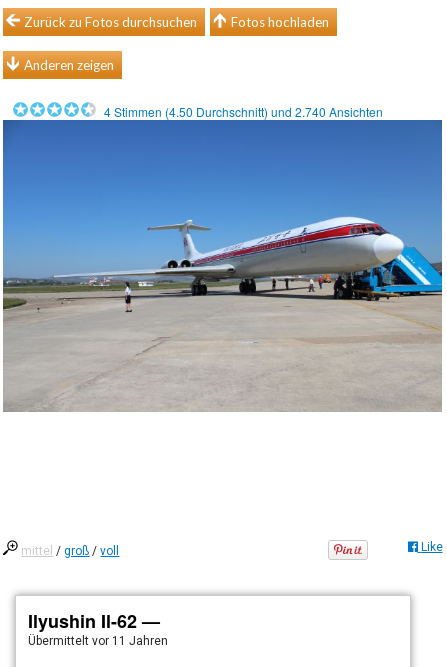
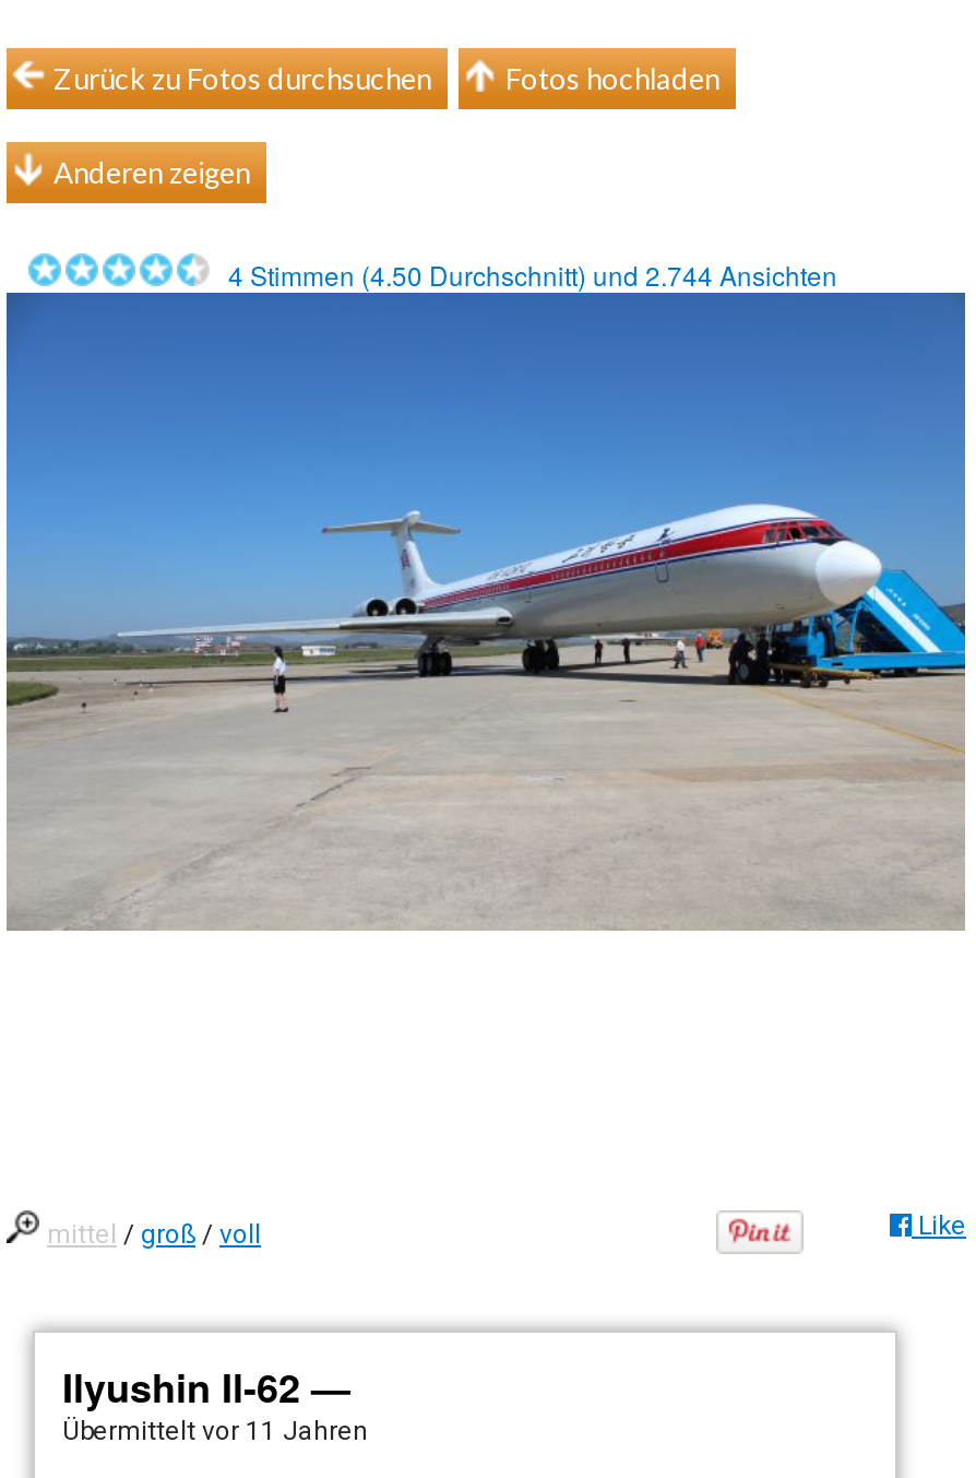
[104,103,389,120] 4 Stimmen (4.50 Durchschnitt) und 2.740 Ansichten -> [228,255,850,292] 4 Stimmen (4.50 Durchschnitt) und 2.744 Ansichten

